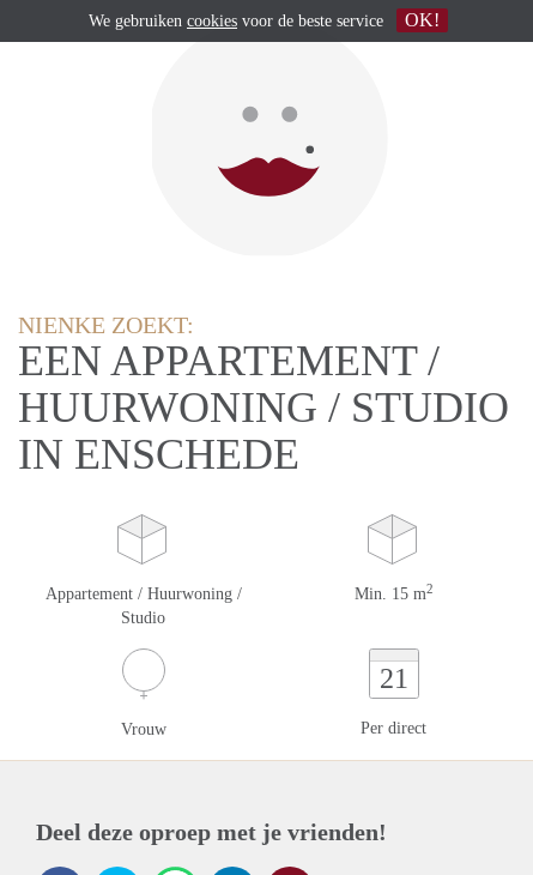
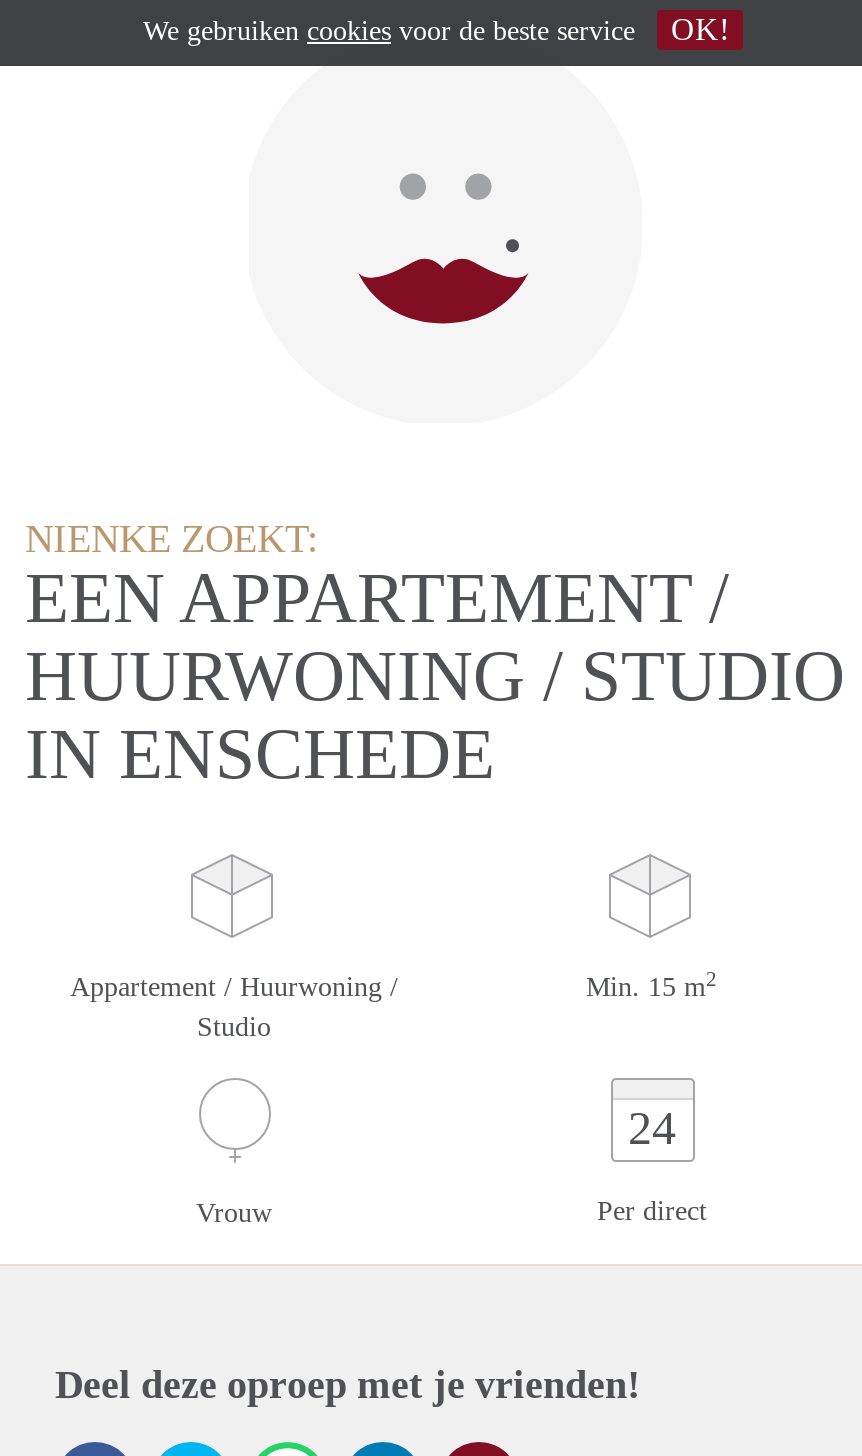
[379,663,408,694] 21 -> [628,1102,676,1154] 24

